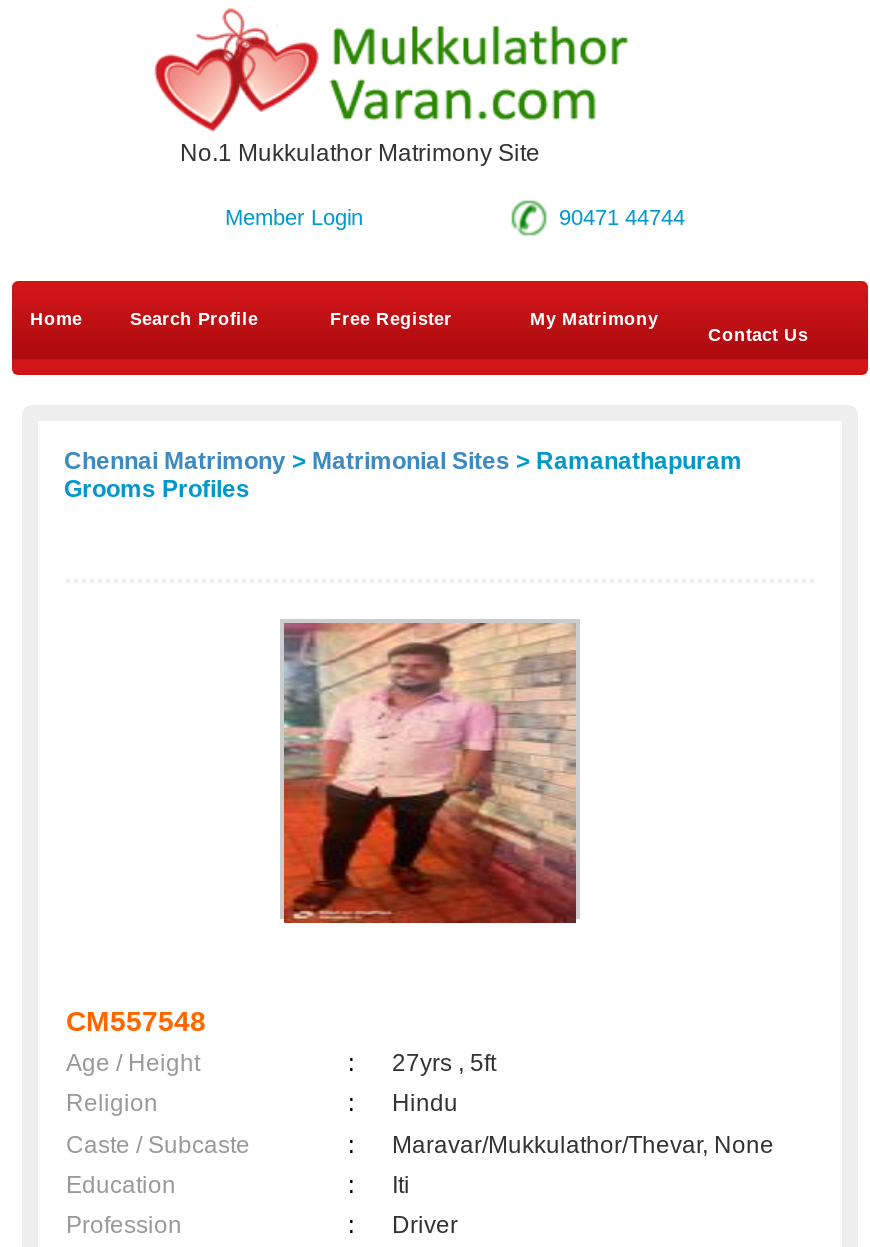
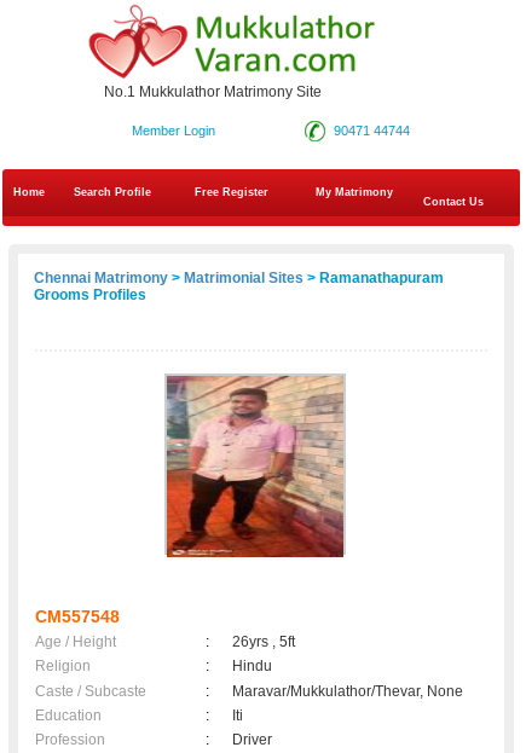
[392,1050,496,1078] 27yrs , 5ft -> [232,634,295,651] 26yrs , 5ft

